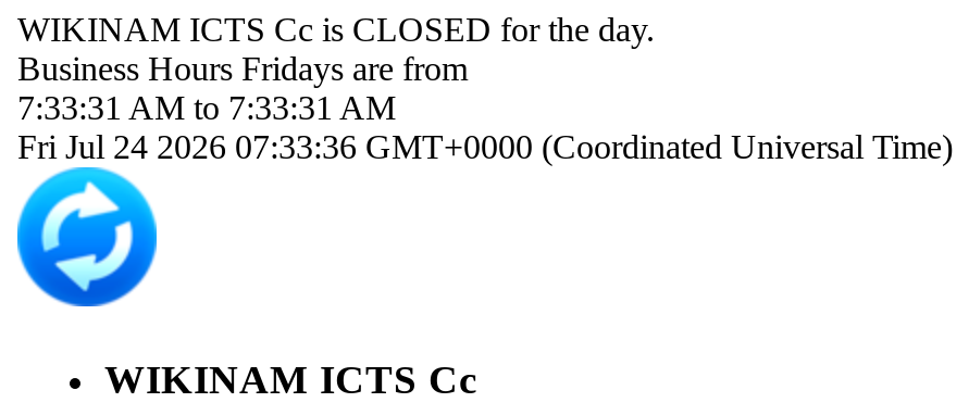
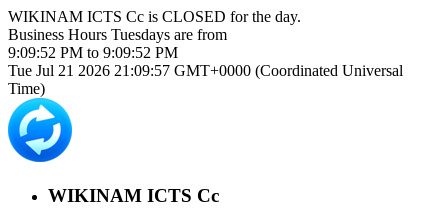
[17,50,953,165] Business Hours Fridays are from | 7:33:31 AM to 7:33:31 AM | Fri Jul 24 2026 07:33:36 GMT+0000 (Coordinated Universal Time) -> [8,26,403,97] Business Hours Tuesdays are from | 9:09:52 PM to 9:09:52 PM | Tue Jul 21 2026 21:09:57 GMT+0000 (Coordinated Universal | Time)

